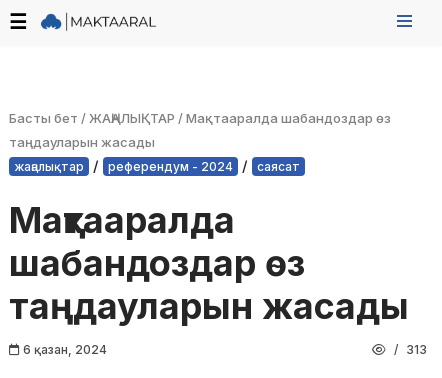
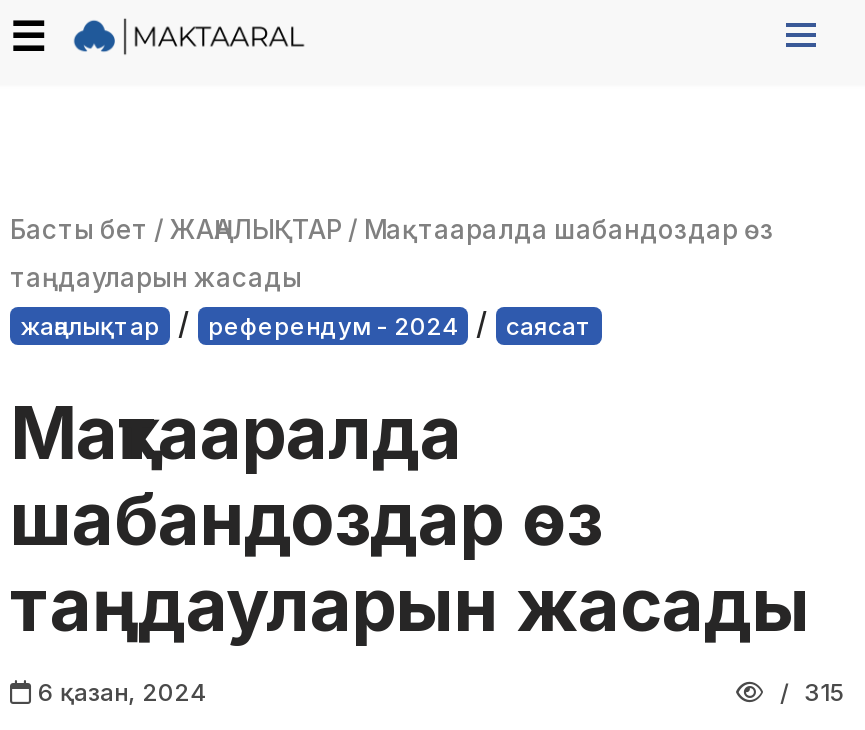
[406,342,427,357] 313 -> [804,676,846,706] 315

